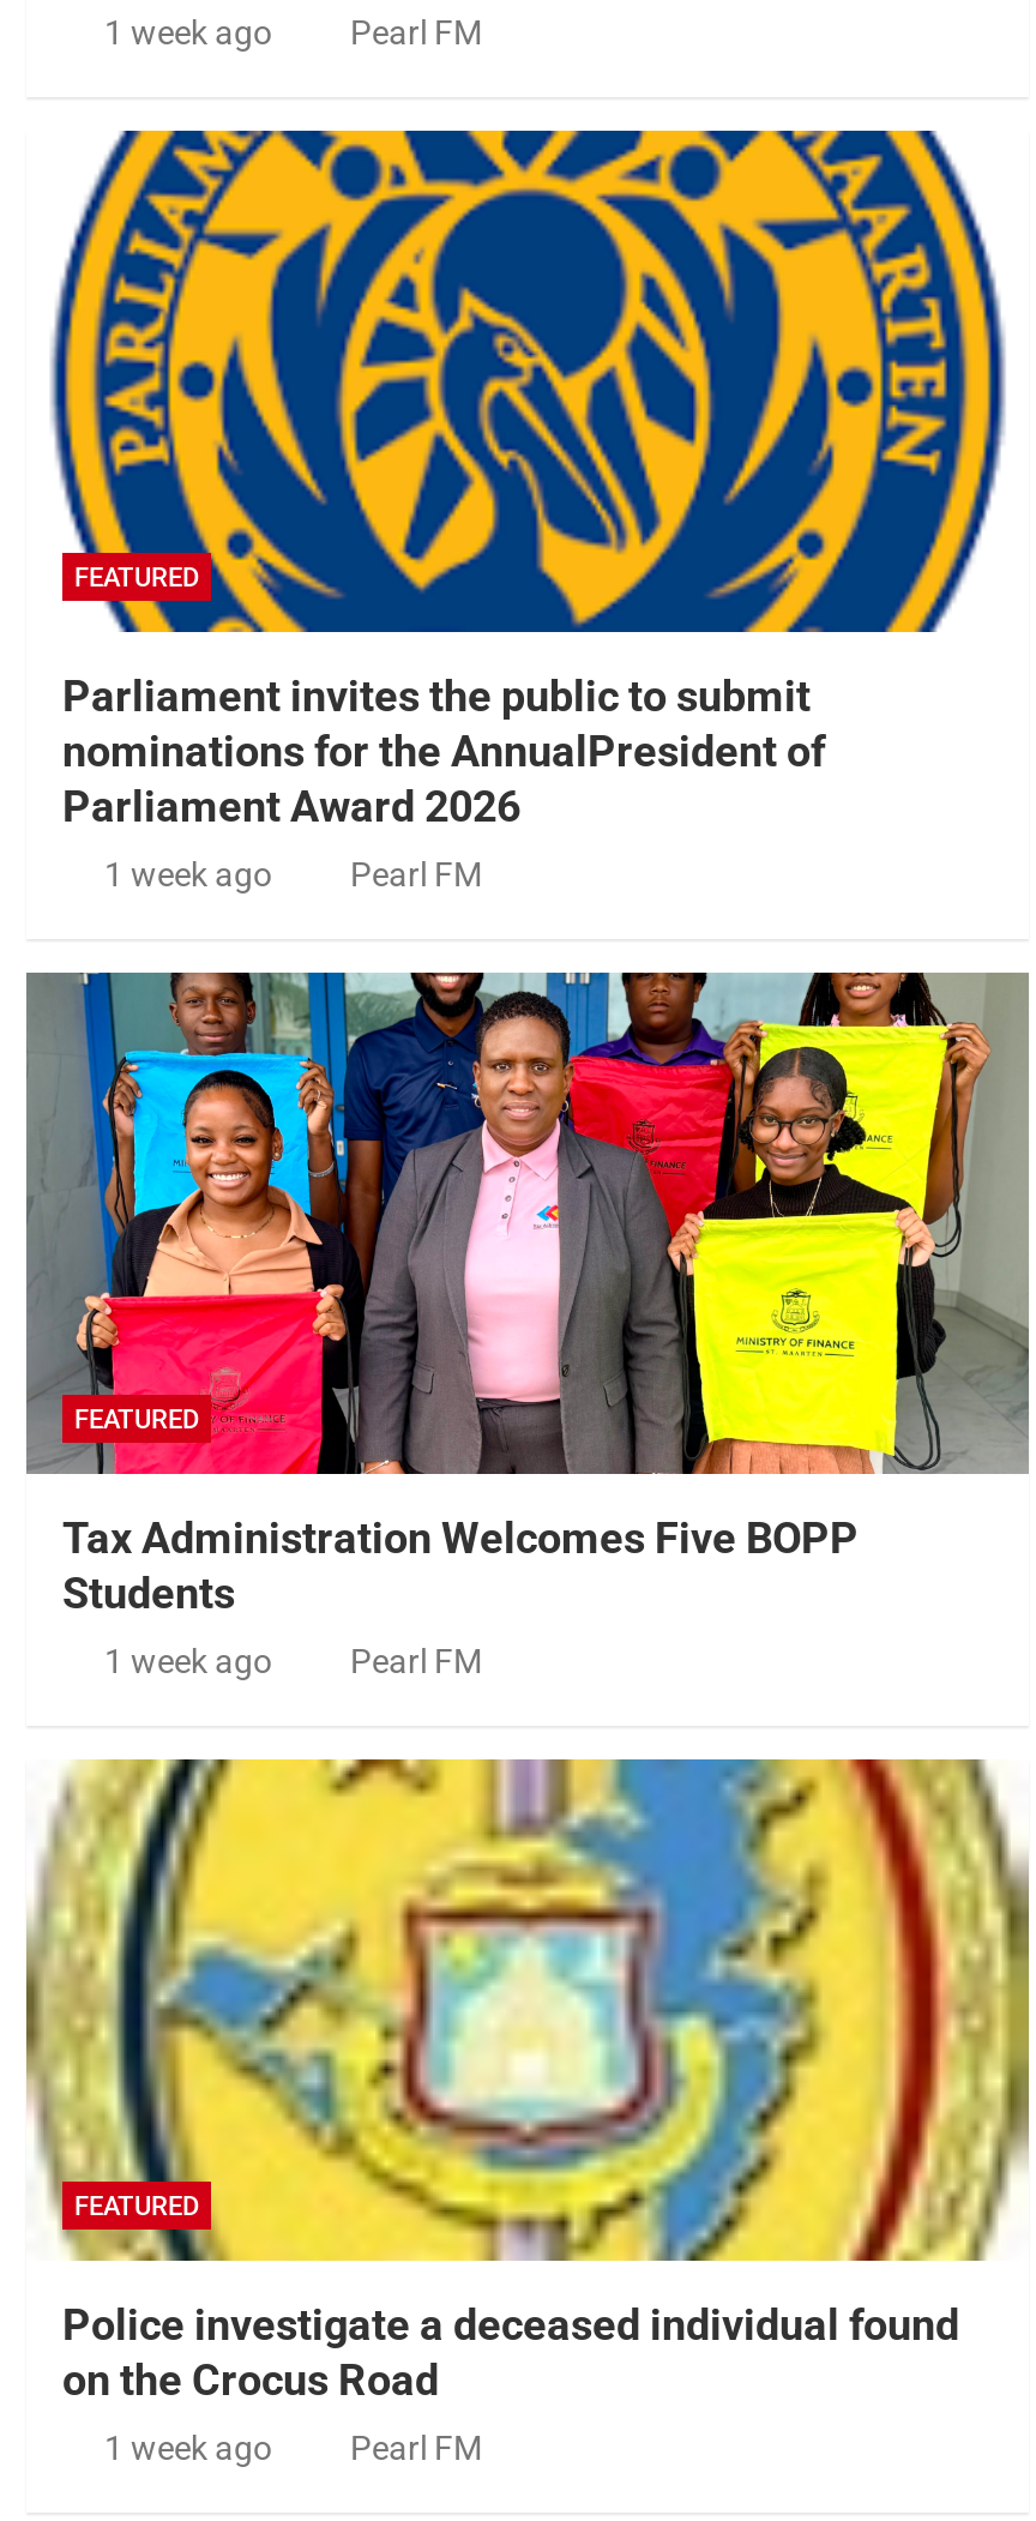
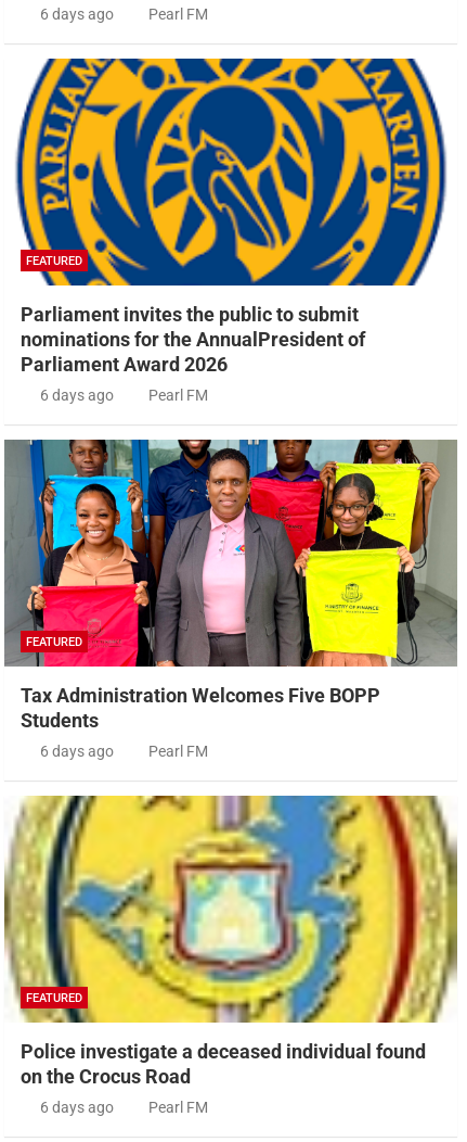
[104,12,272,51] 1 week ago -> [40,6,113,23] 6 days ago
[104,854,272,893] 1 week ago -> [40,387,113,404] 6 days ago
[104,1641,272,1680] 1 week ago -> [40,743,113,760] 6 days ago
[104,2428,272,2466] 1 week ago -> [40,1099,113,1116] 6 days ago

